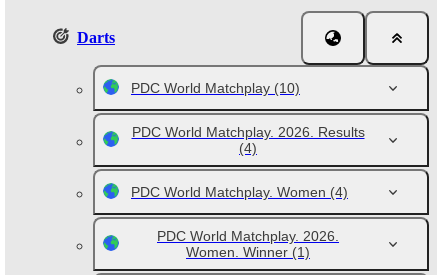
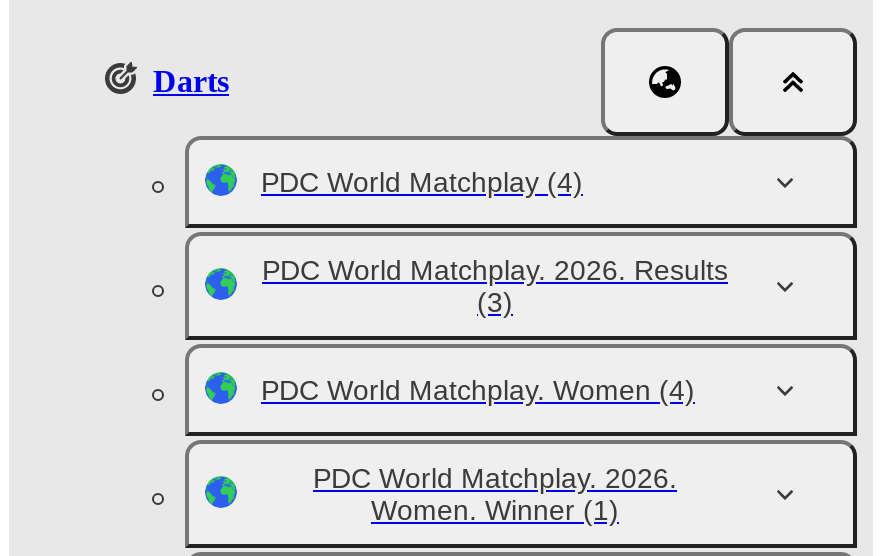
[131,80,300,96] PDC World Matchplay (10) -> [261,166,583,198] PDC World Matchplay (4)
[239,140,257,156] (4) -> [477,286,513,318] (3)

